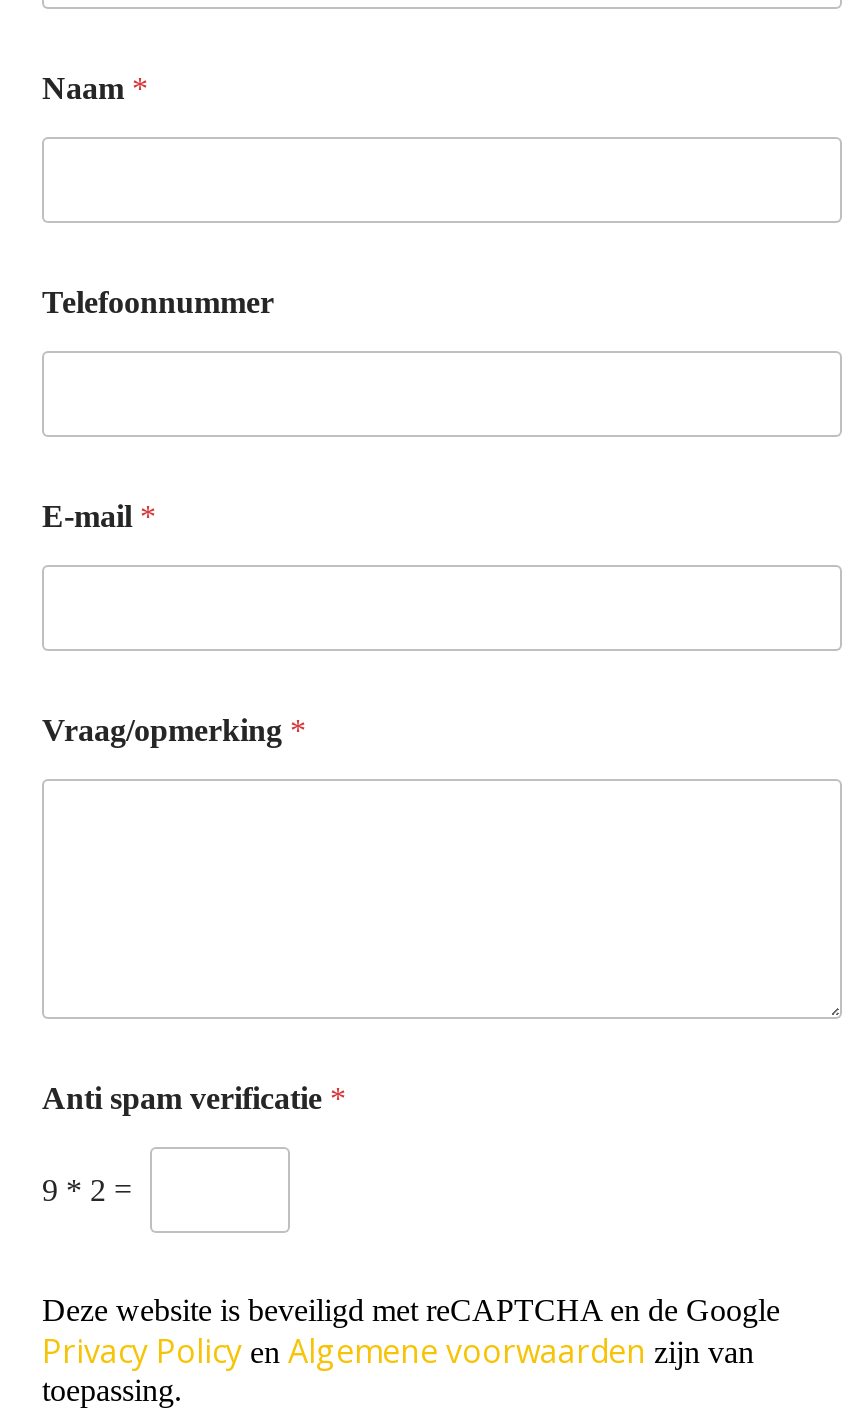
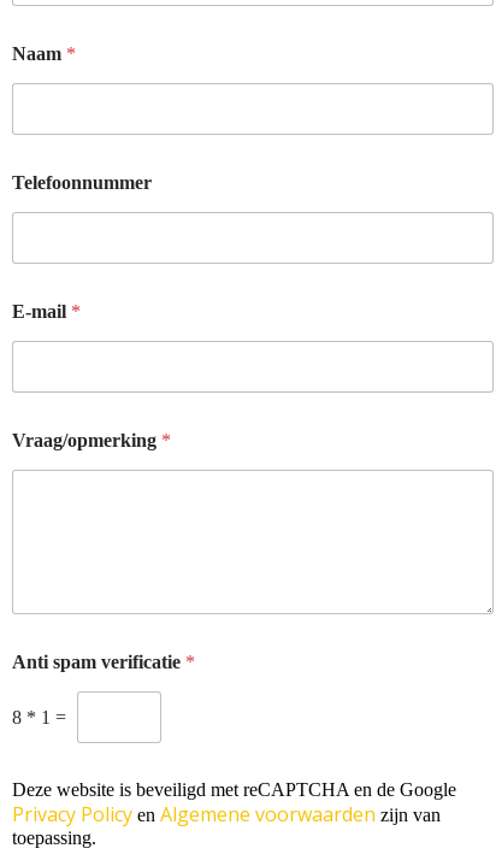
[42,1172,132,1206] 9 * 2 = -> [12,707,66,727] 8 * 1 =

